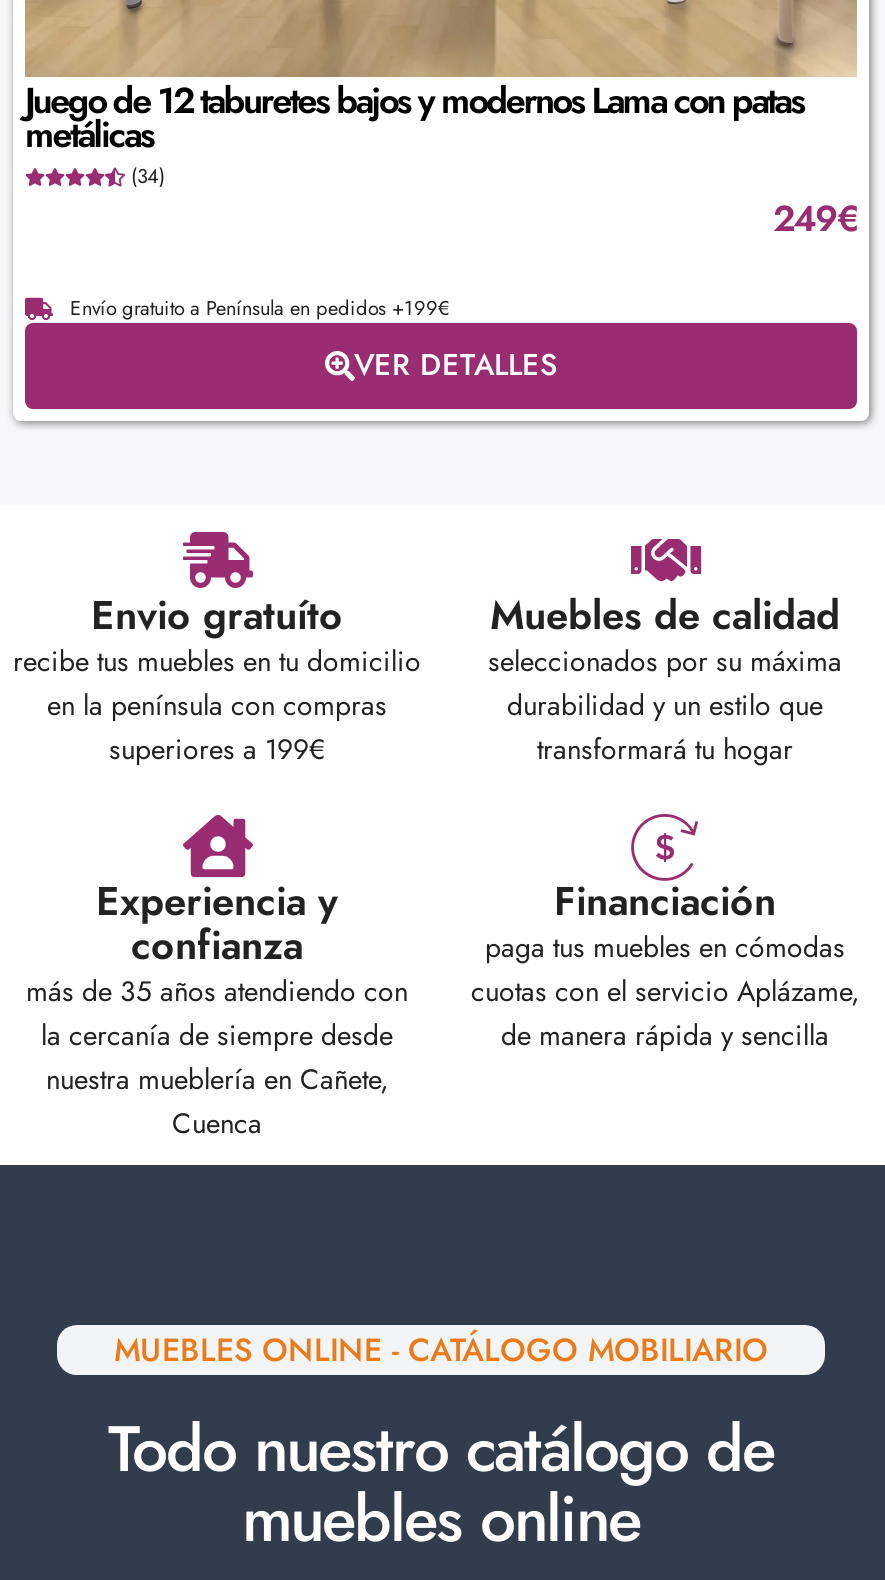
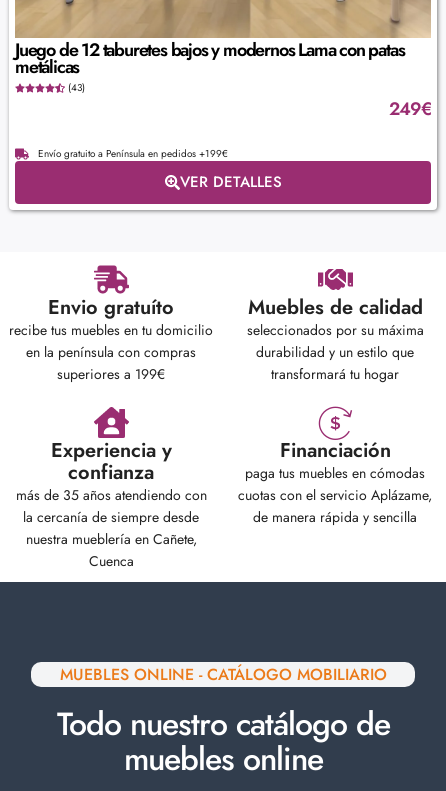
[125,160,165,190] (34) -> [65,80,85,95] (43)

